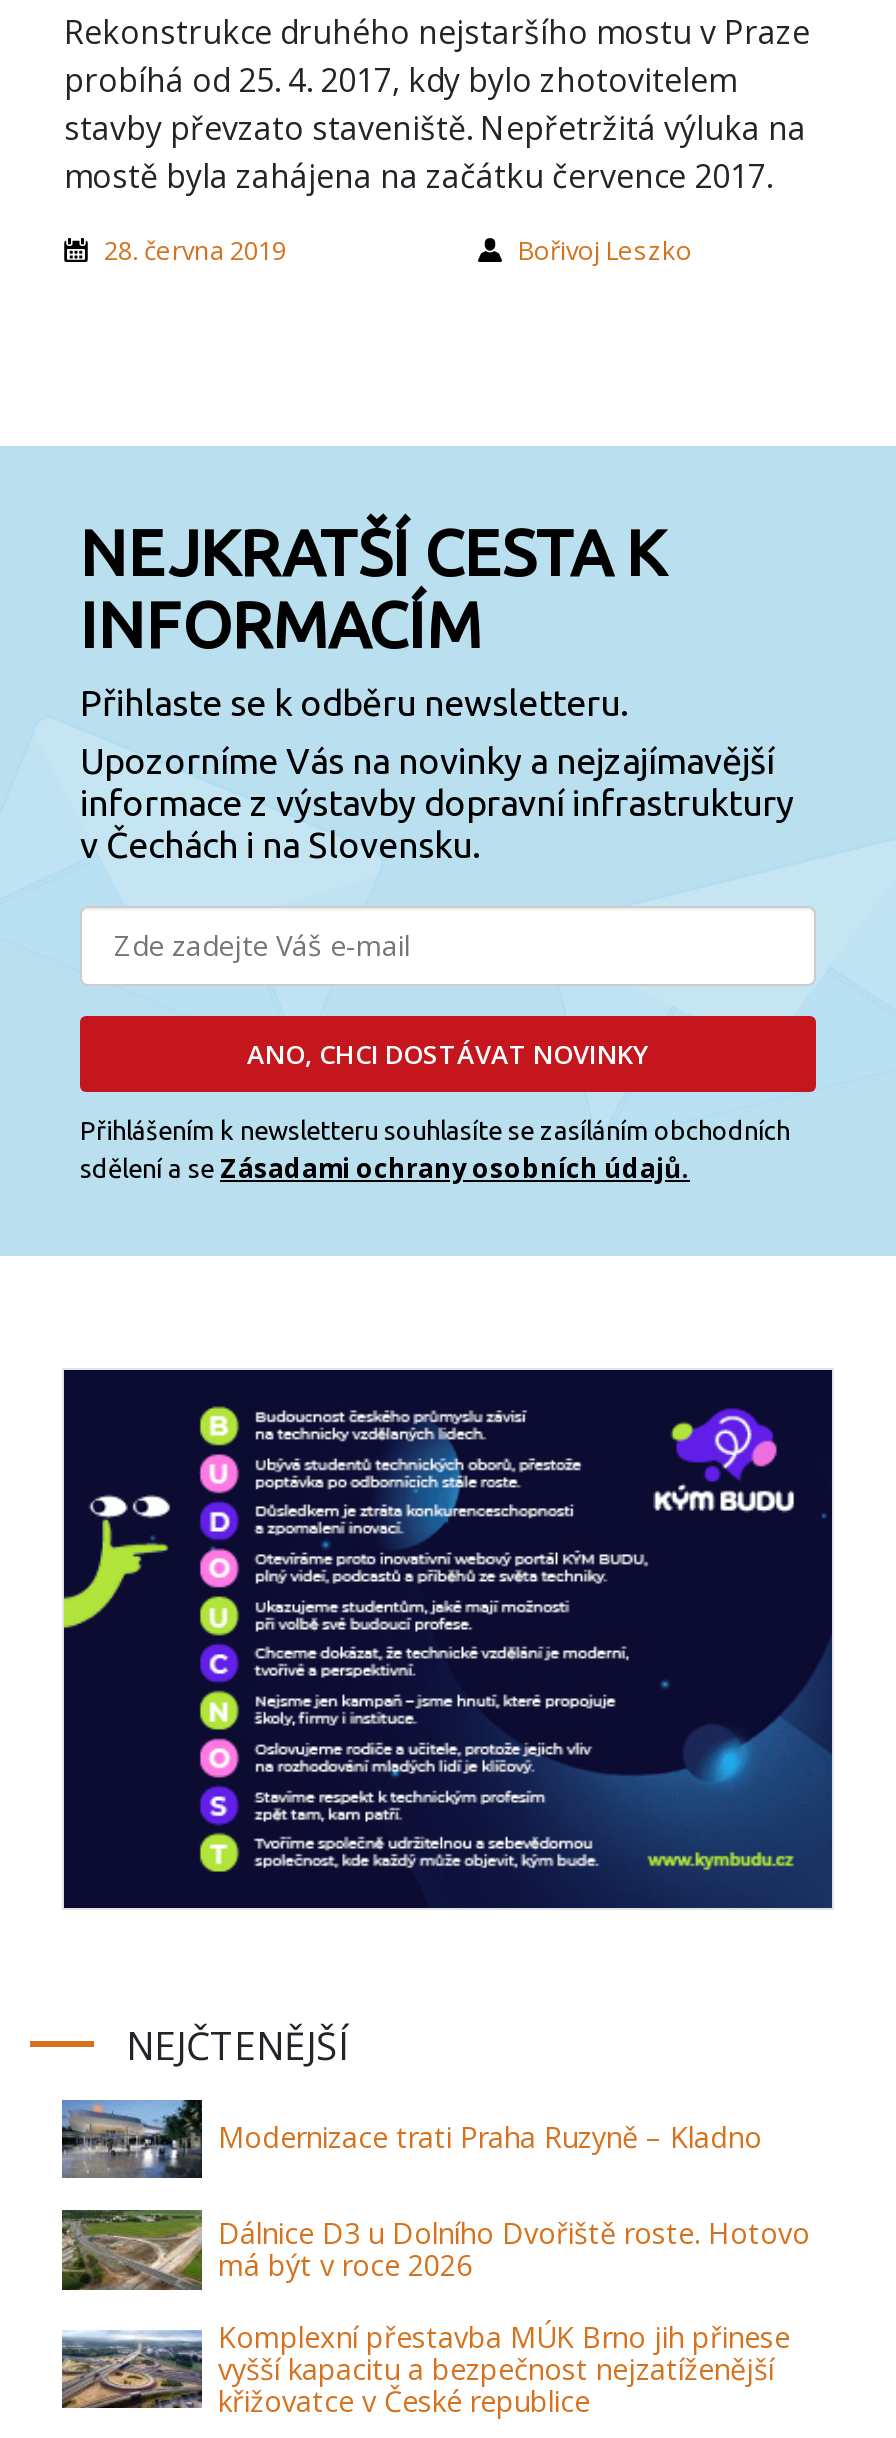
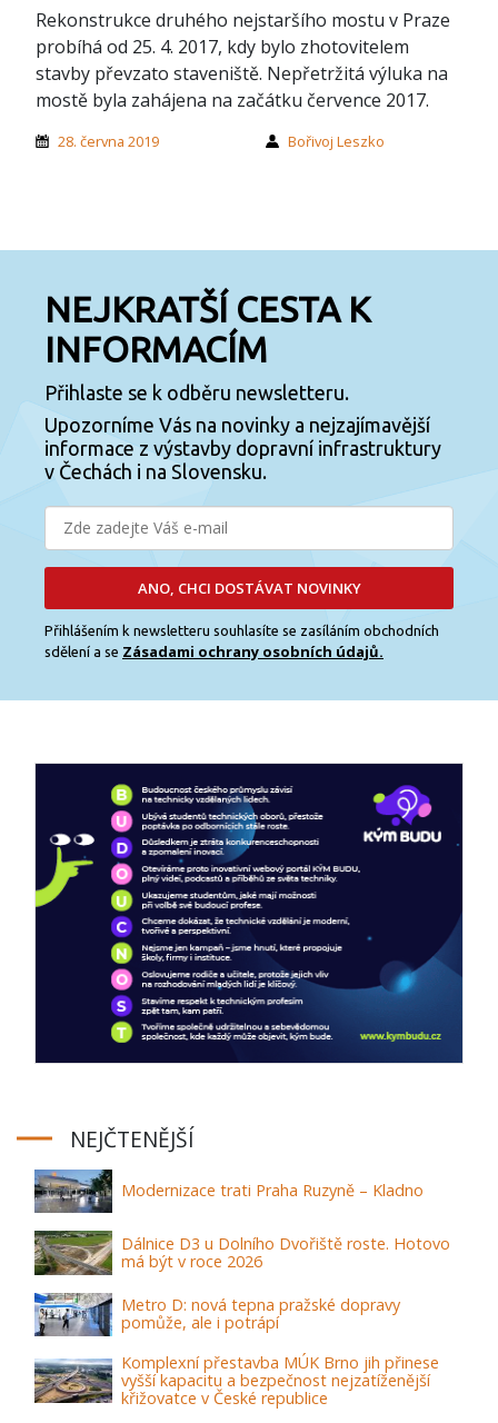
none -> [33,1293,400,1336] [image] | Metro D: nová tepna pražské dopravy | pomůže, ale i potrápí

